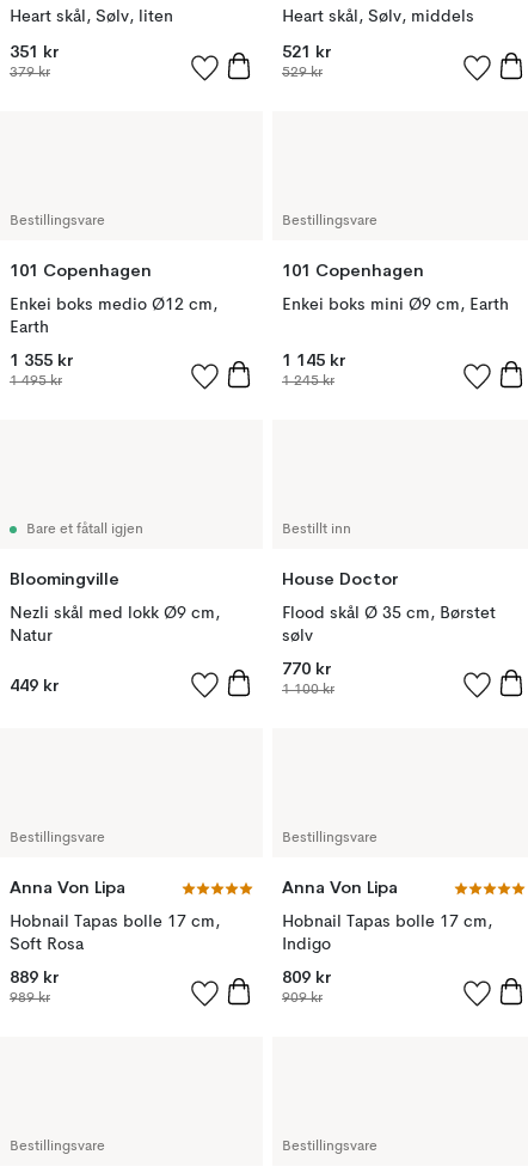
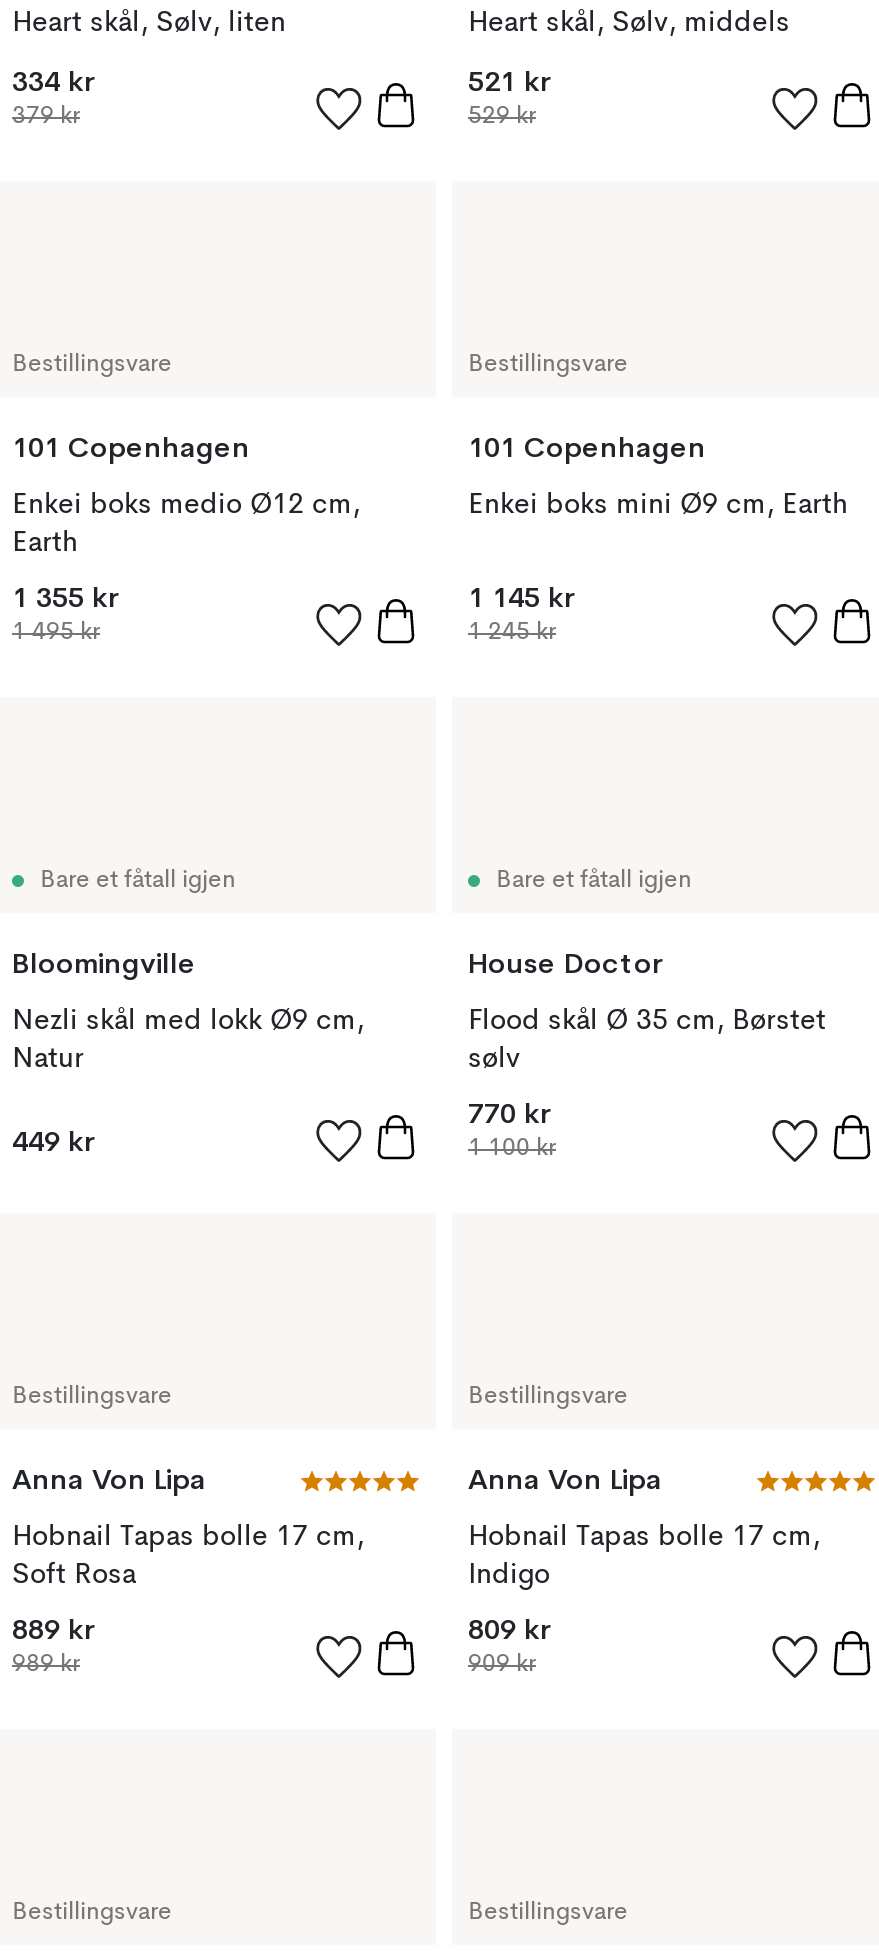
[10,41,60,62] 351 kr -> [12,63,96,99] 334 kr
[282,523,351,537] Bestillt inn -> [496,869,692,893] Bare et fåtall igjen

